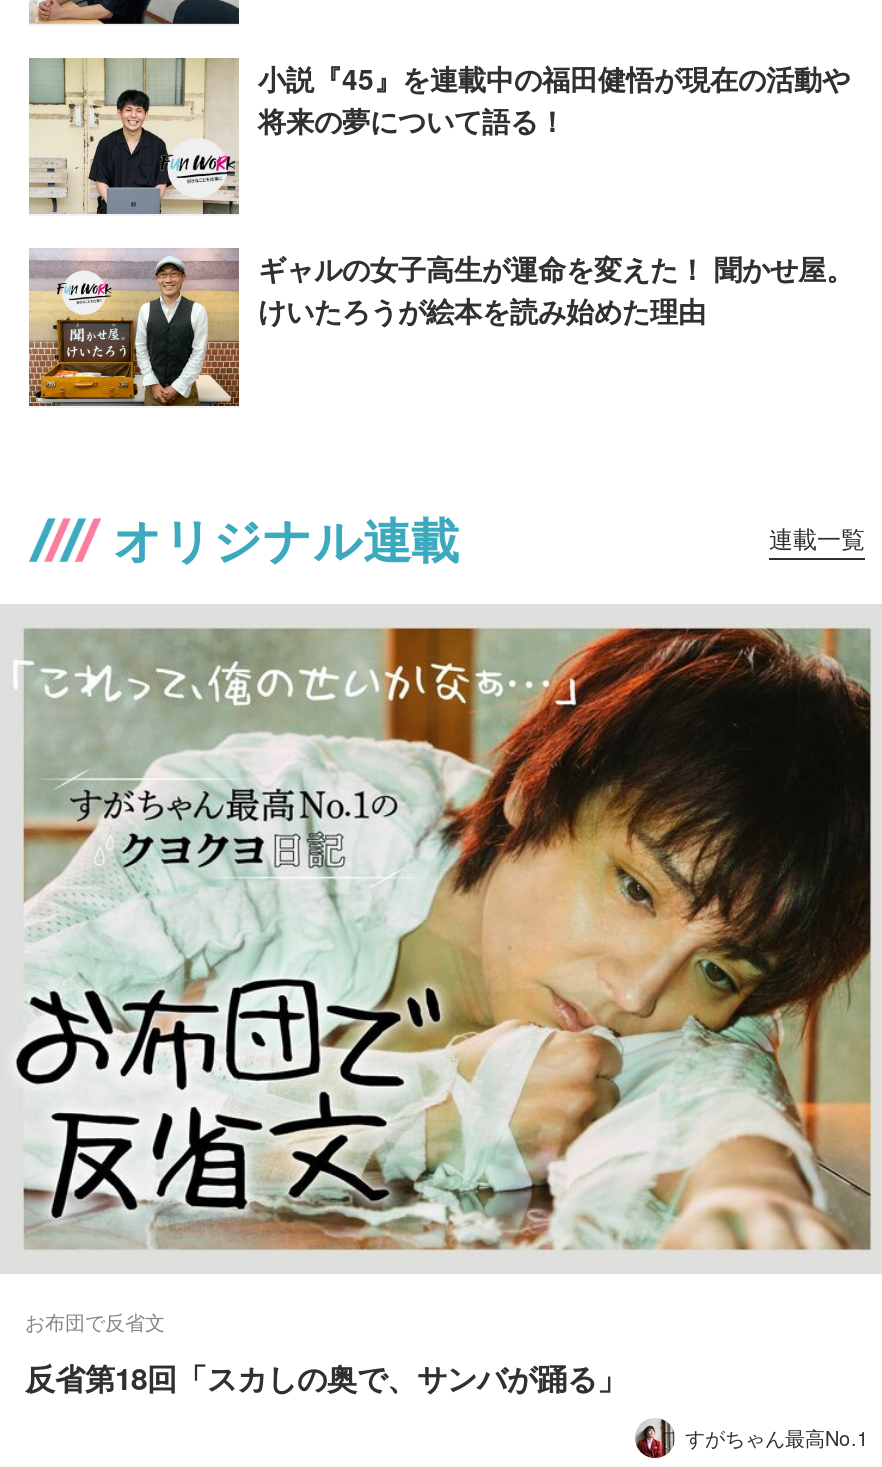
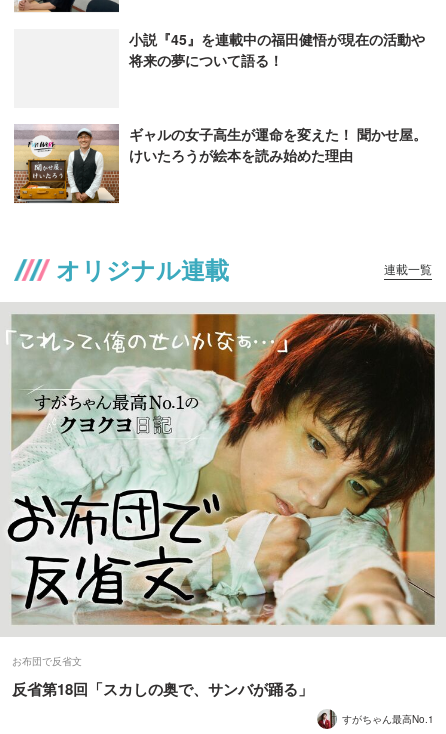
[29,56,241,216] [image] -> none

